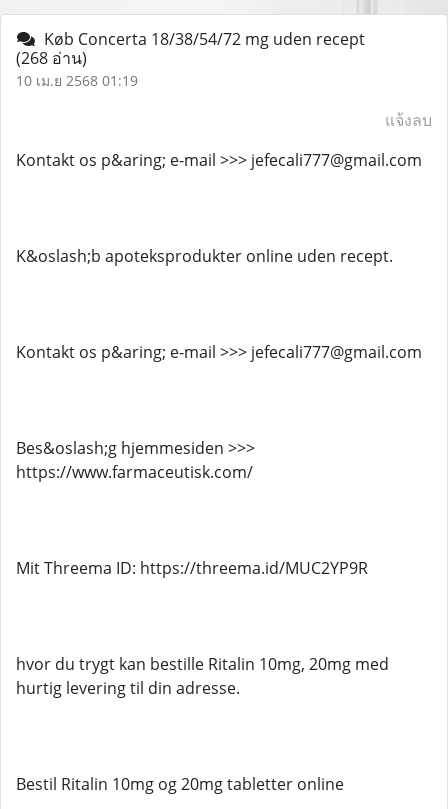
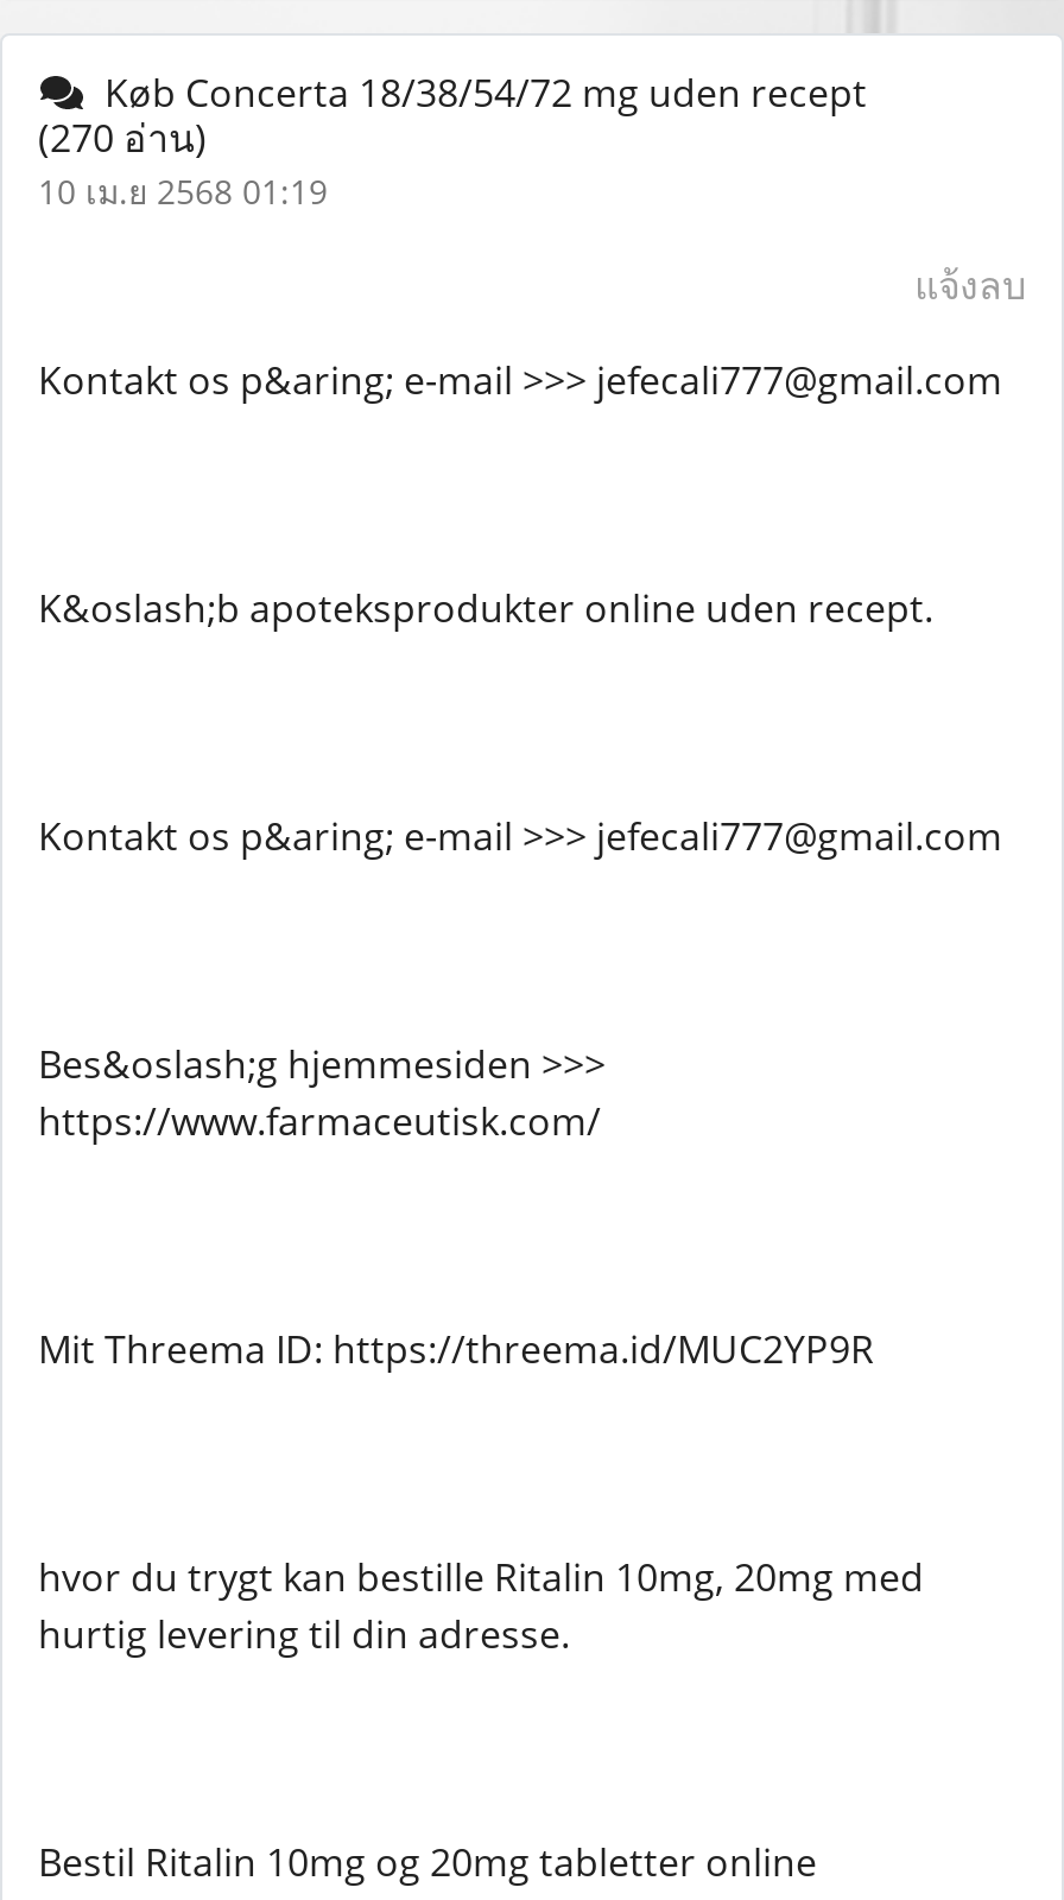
[16,47,87,69] (268 อ่าน) -> [38,112,207,164] (270 อ่าน)

